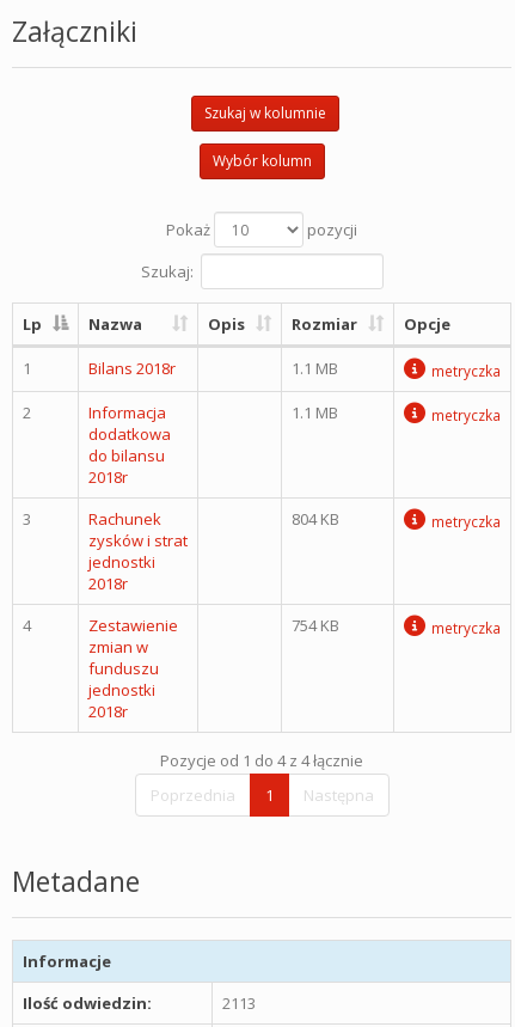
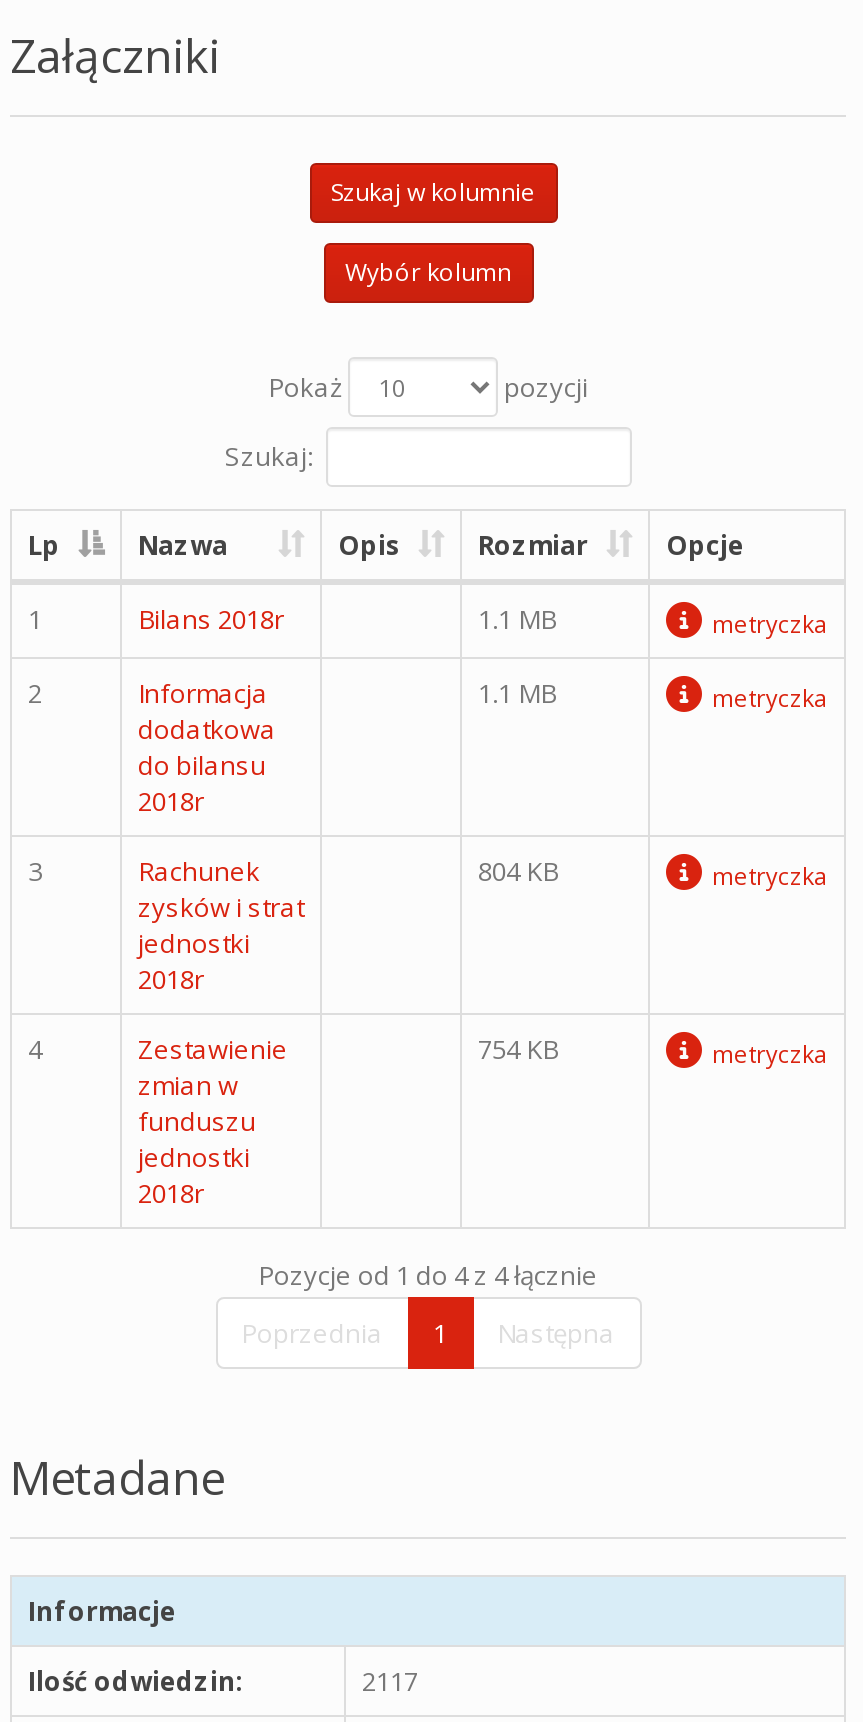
[222,992,256,1013] 2113 -> [362,1662,418,1698] 2117

